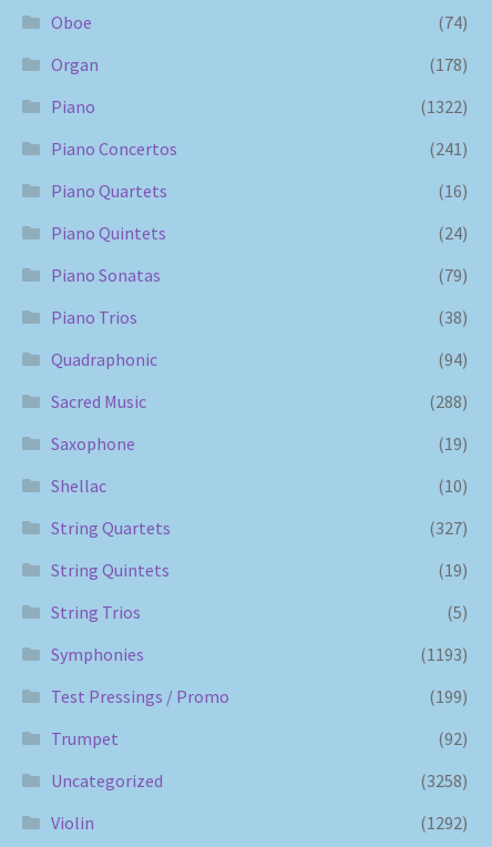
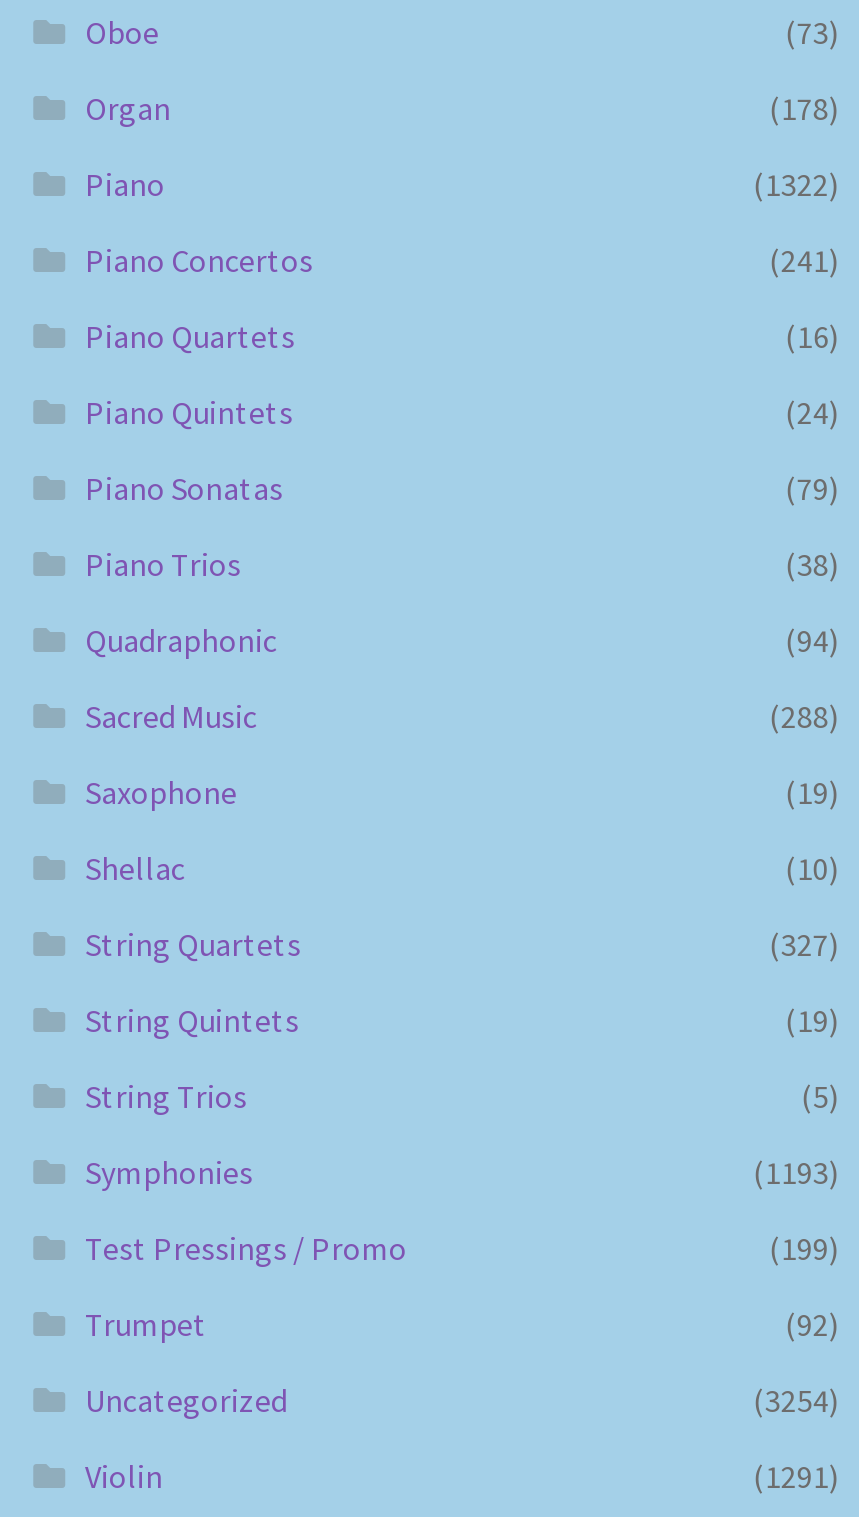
[438,11,468,33] (74) -> [785,12,839,52] (73)
[420,769,468,791] (3258) -> [753,1380,839,1420] (3254)
[420,811,468,833] (1292) -> [753,1456,839,1496] (1291)

